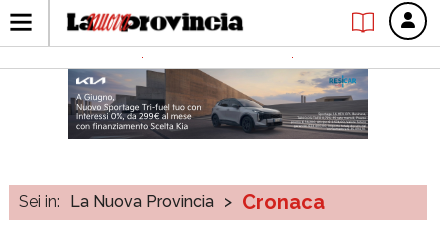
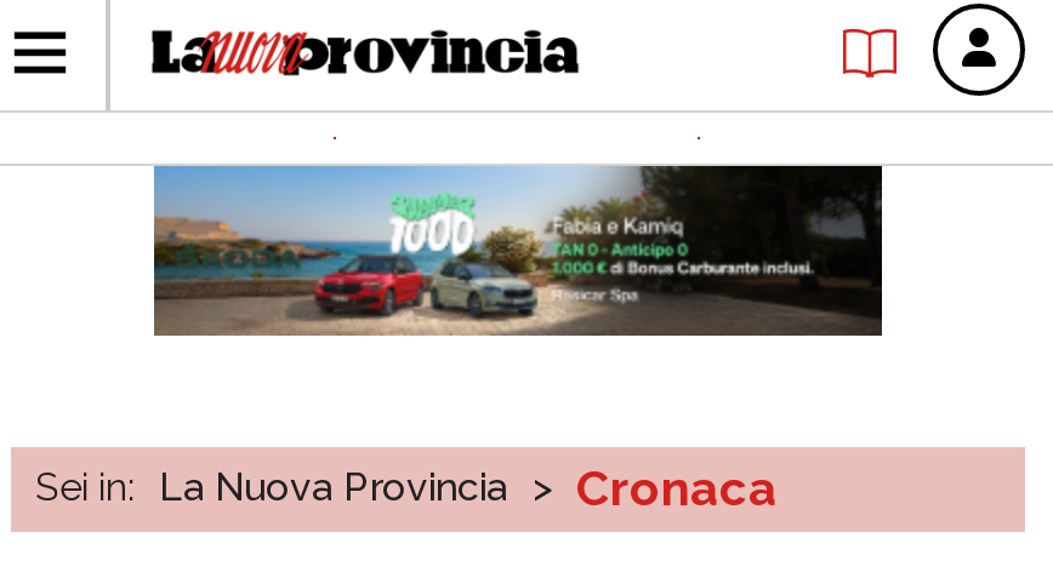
[68,68,369,140] [image] -> [154,164,884,338] [image]

